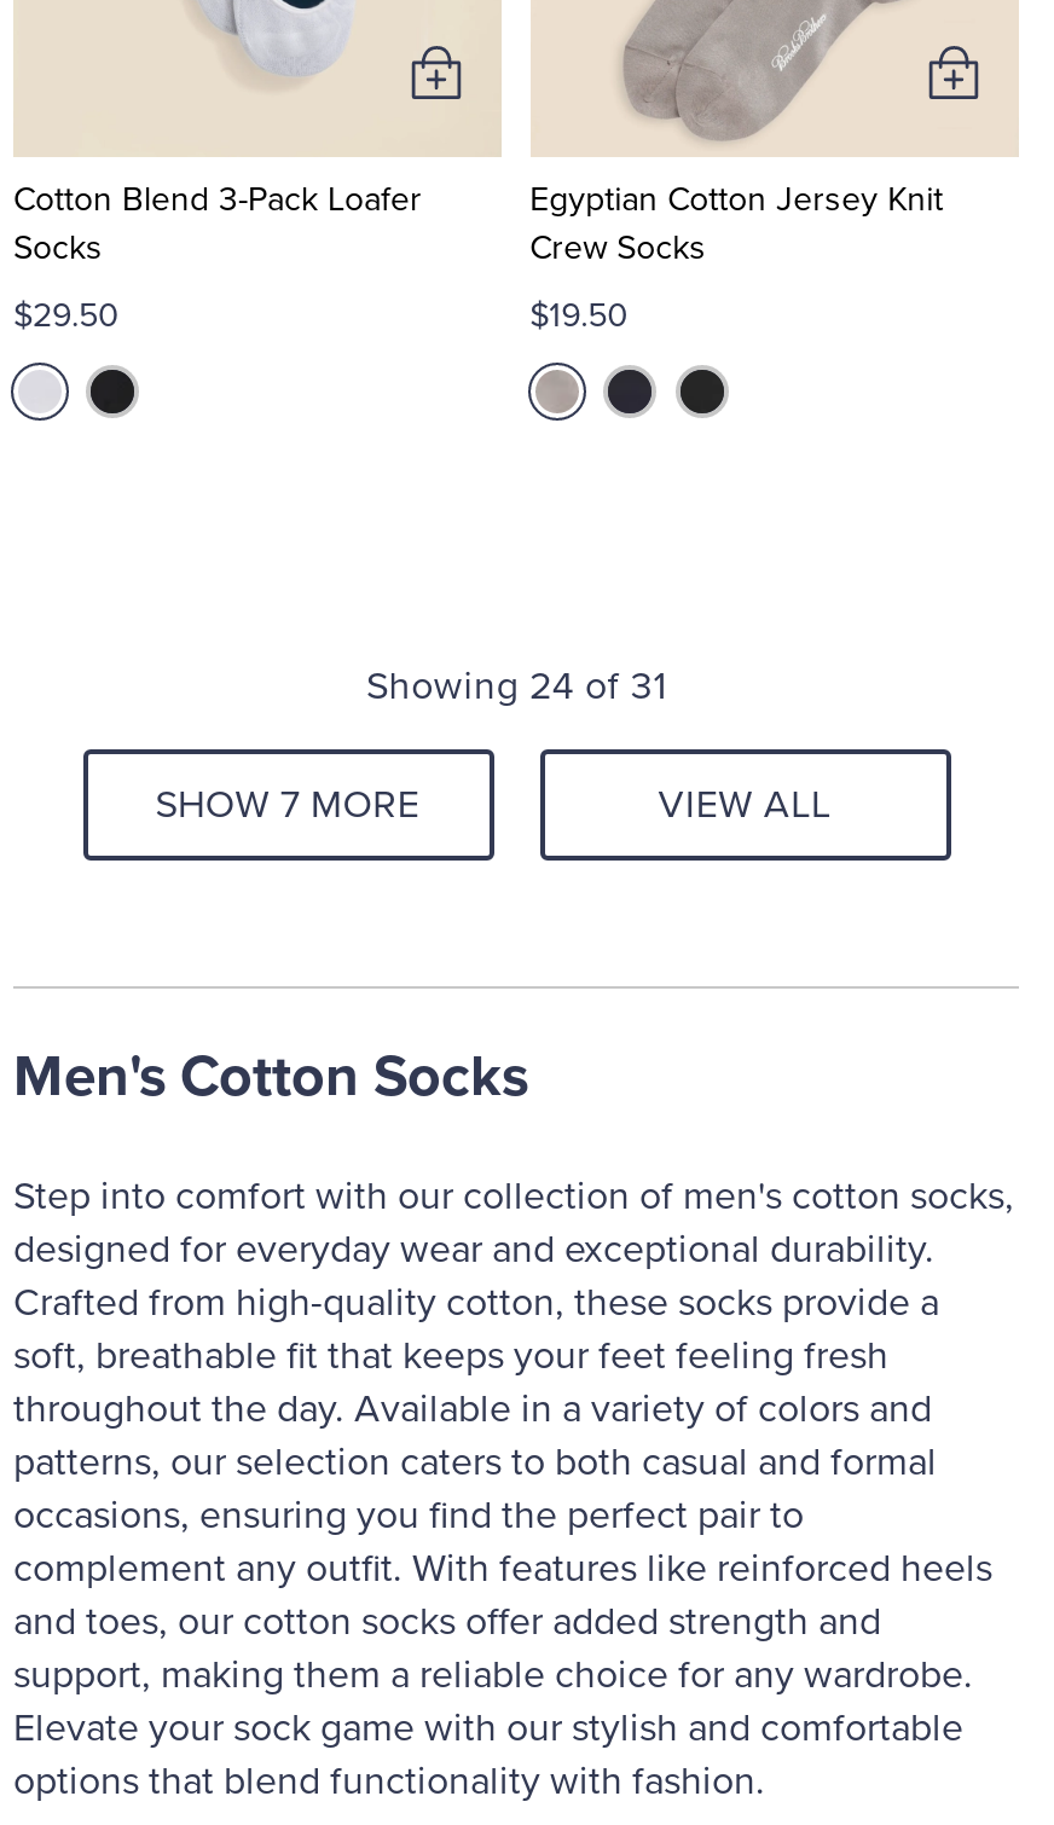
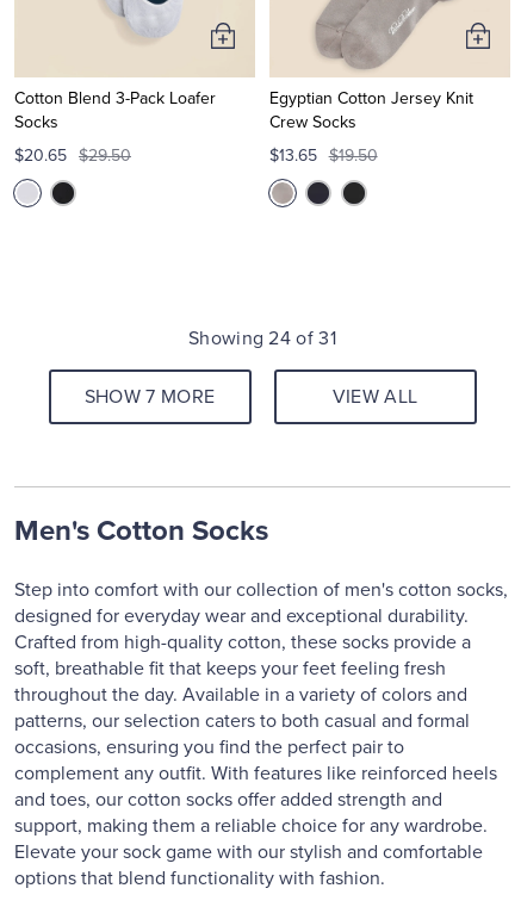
[13,295,120,336] $29.50 -> [14,145,131,166] $20.65 $29.50
[530,295,629,336] $19.50 -> [269,145,377,166] $13.65 $19.50

